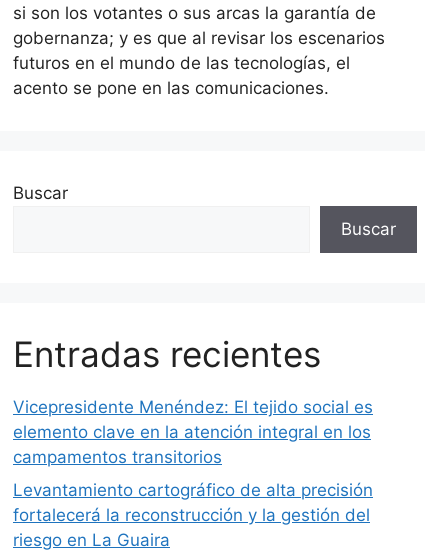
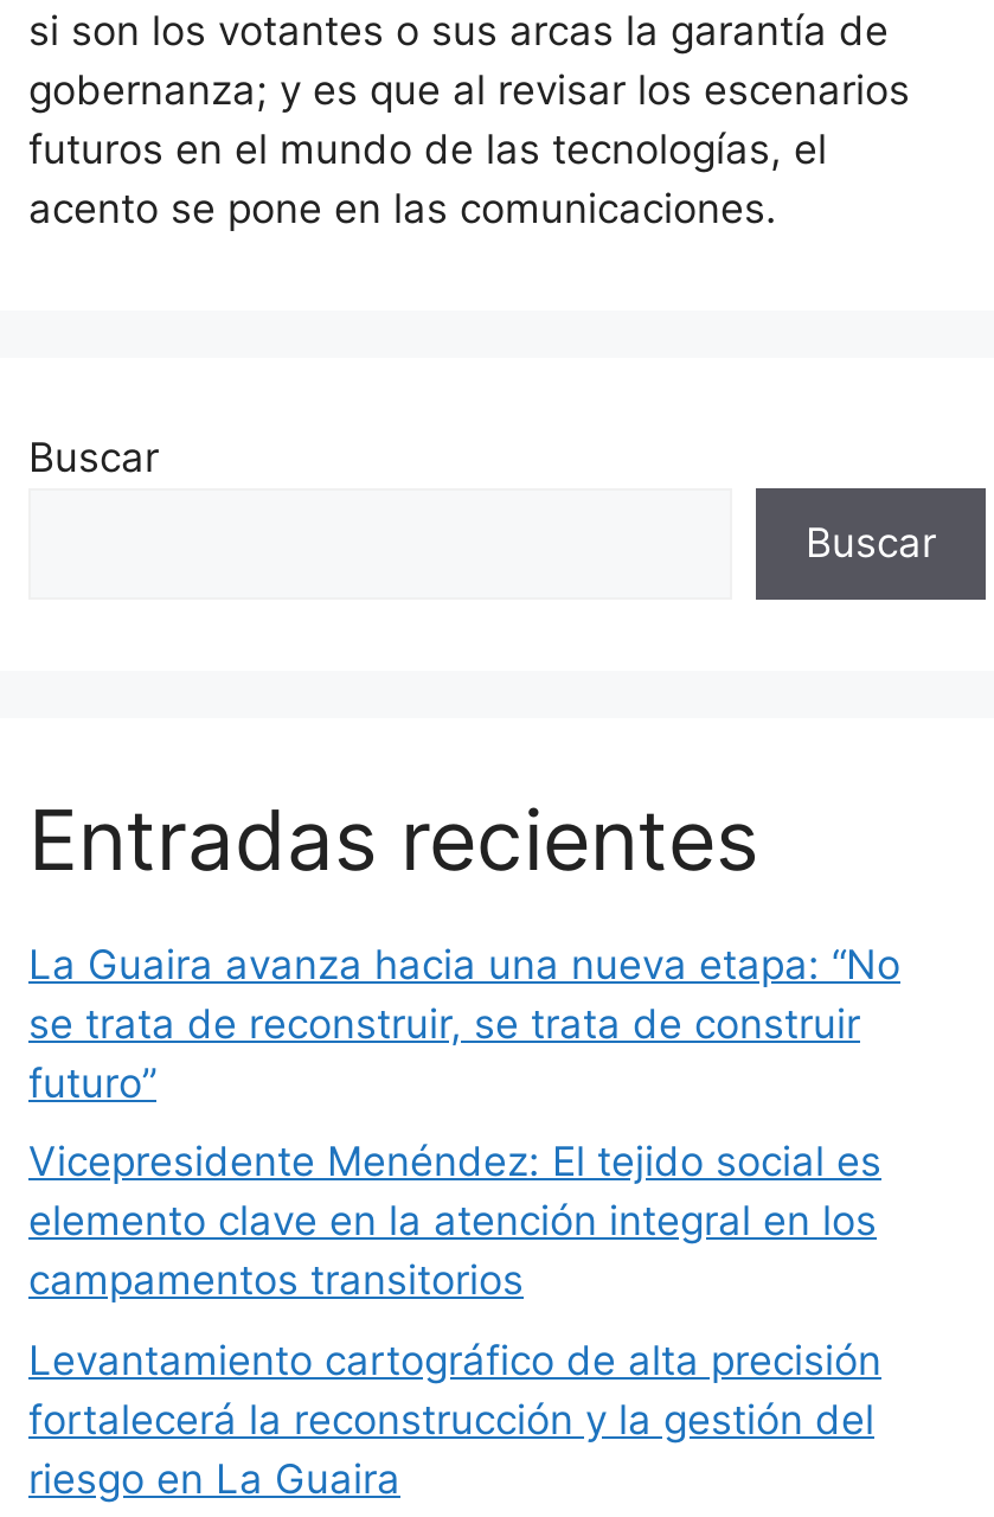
none -> [28,940,900,1106] La Guaira avanza hacia una nueva etapa: “No | se trata de reconstruir, se trata de construir | futuro”

